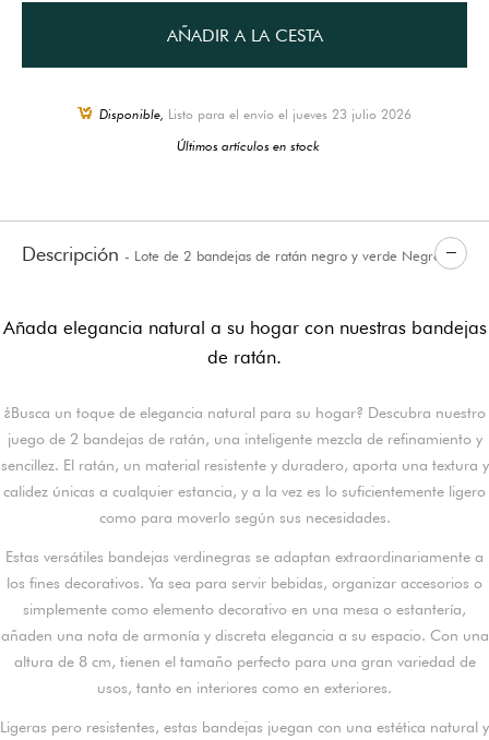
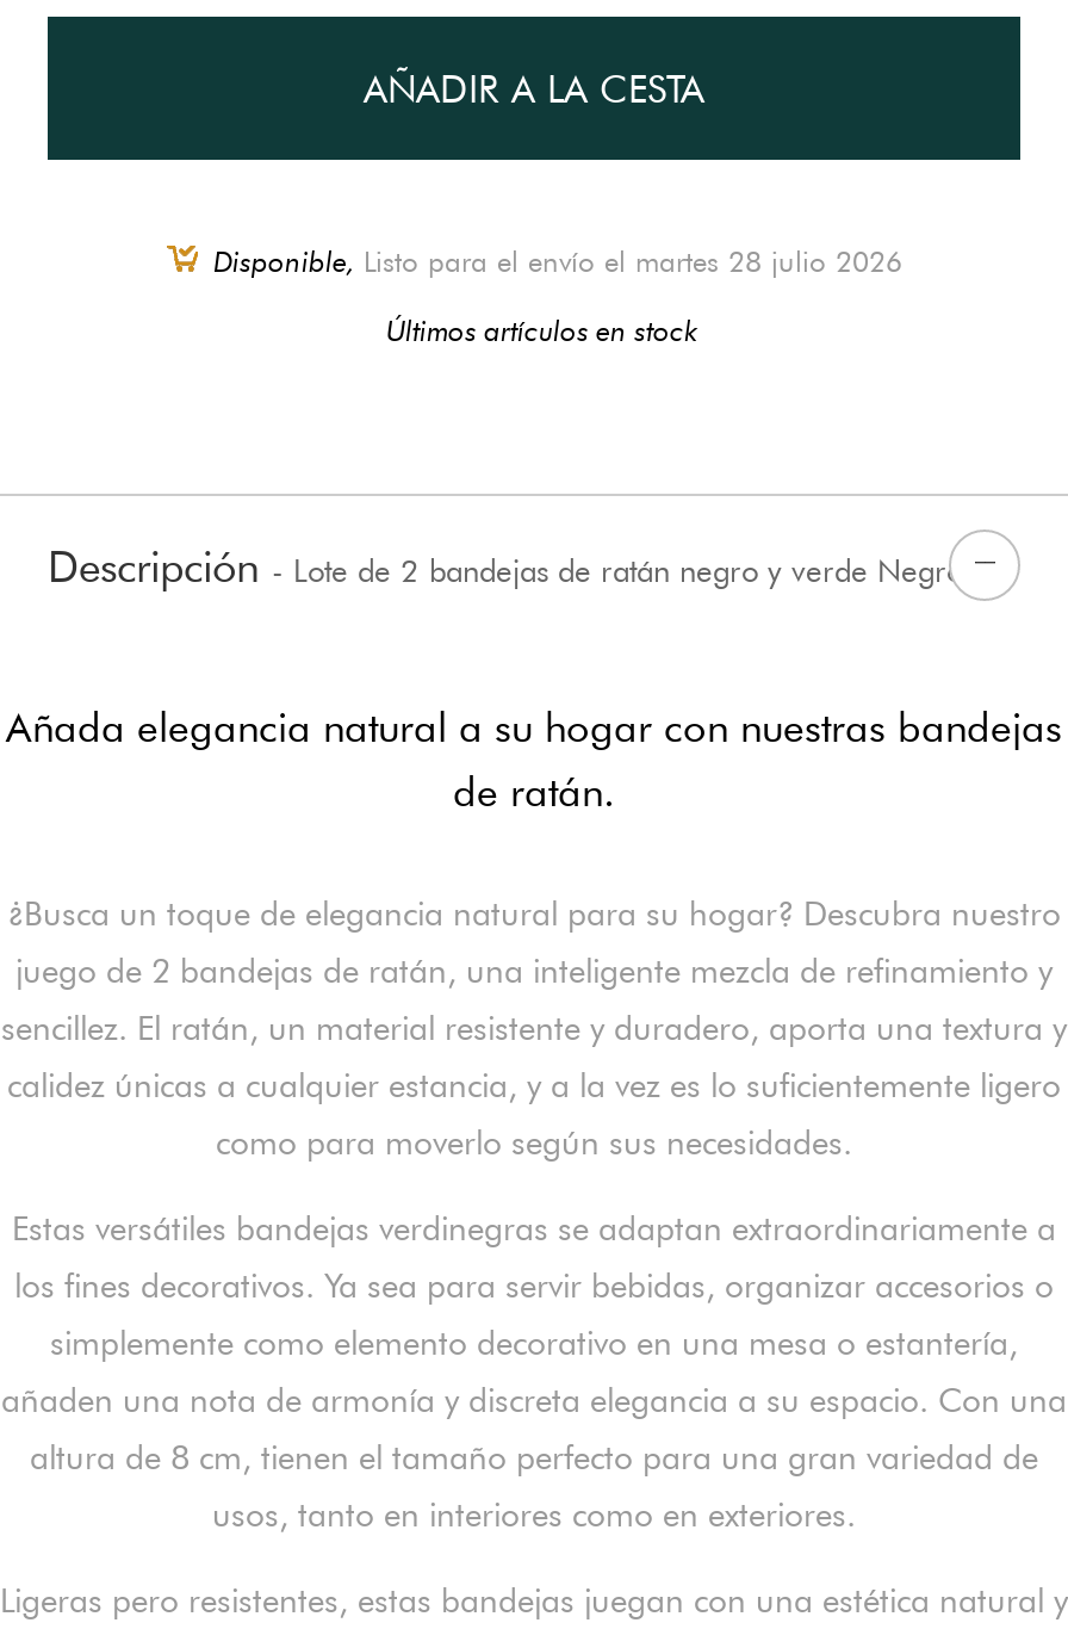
[99,106,412,122] Disponible, Listo para el envío el jueves 23 julio 2026 -> [213,243,902,278] Disponible, Listo para el envío el martes 28 julio 2026

